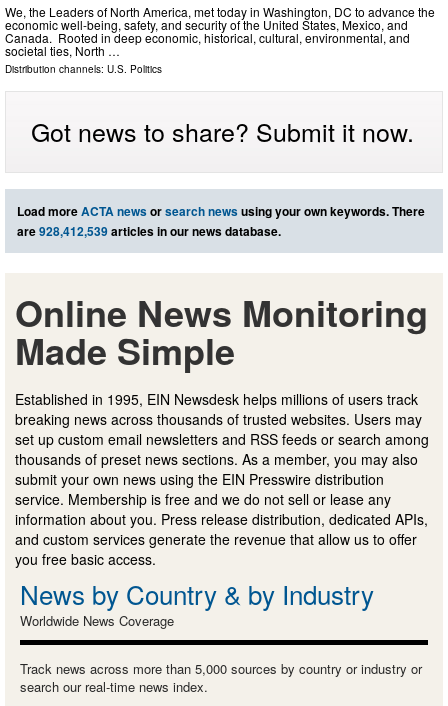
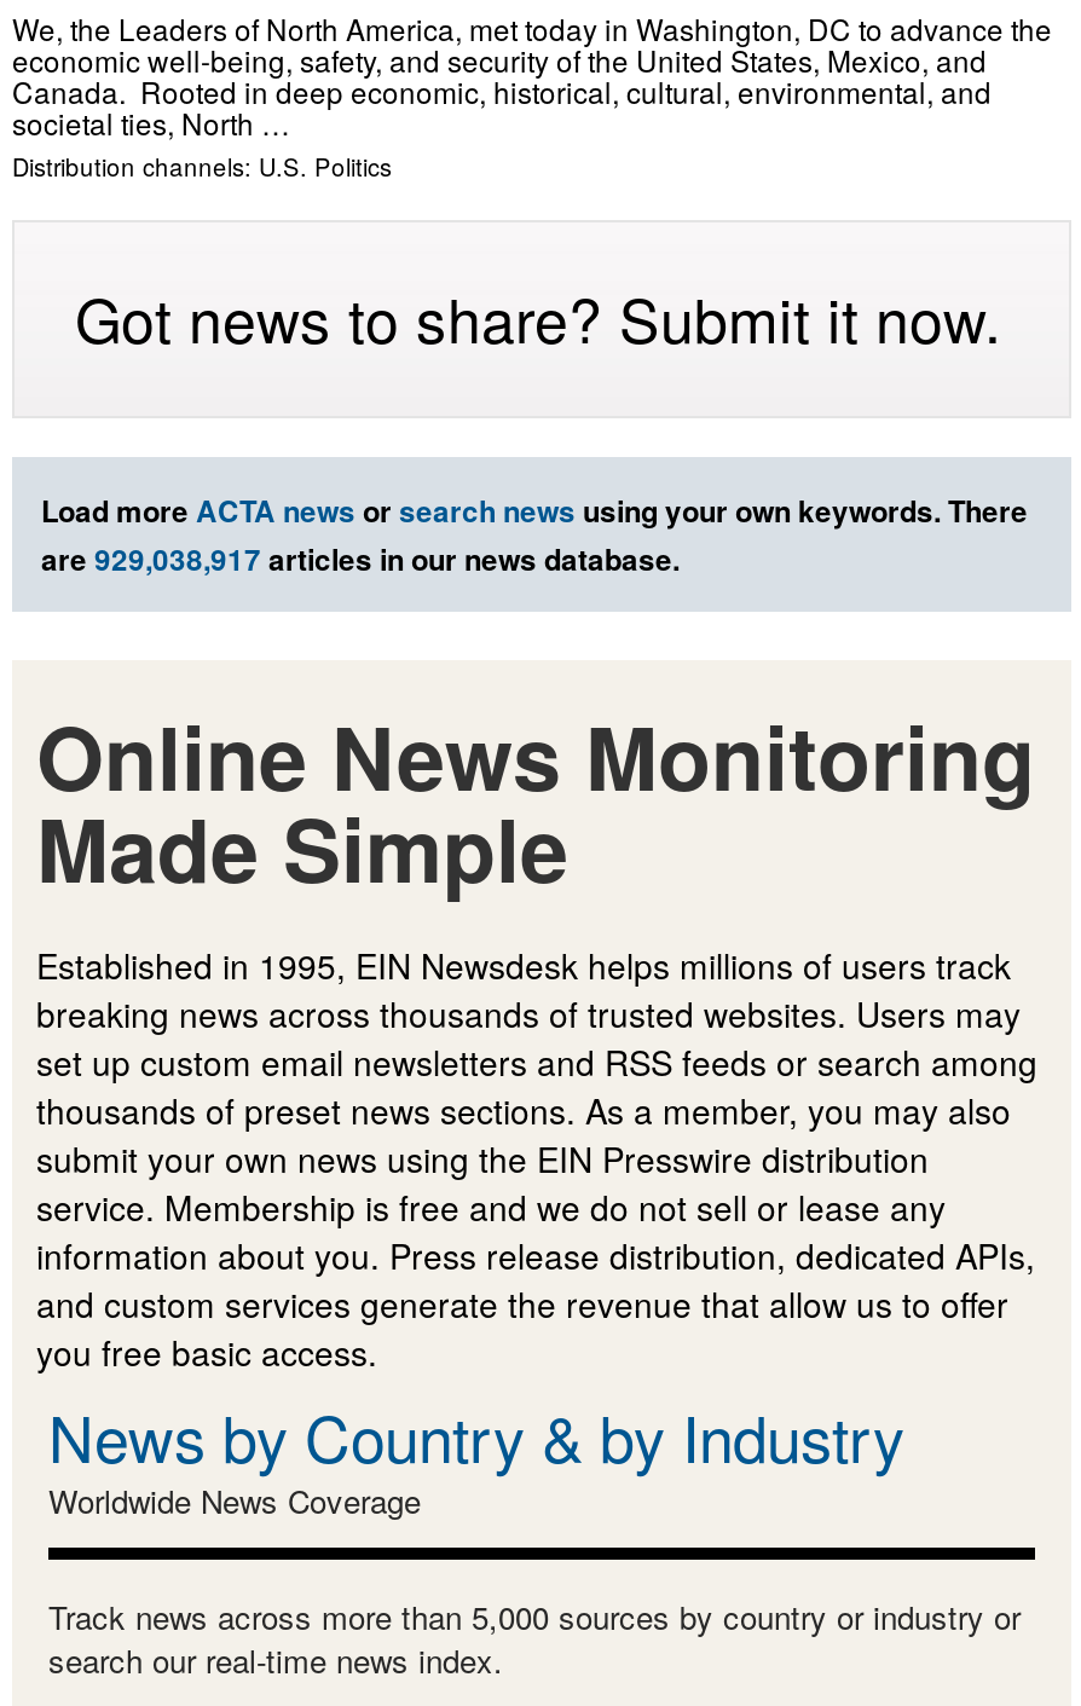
[17,222,281,240] are 928,412,539 articles in our news database. -> [41,538,680,581] are 929,038,917 articles in our news database.

